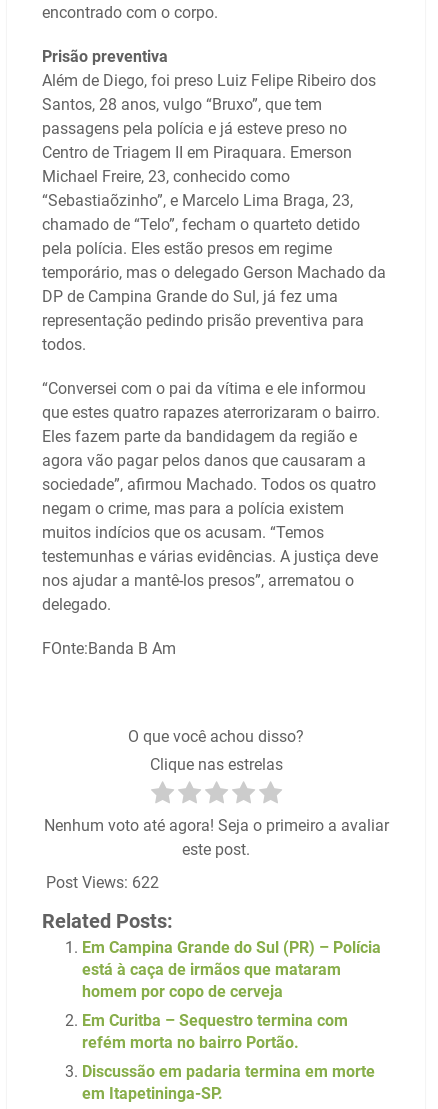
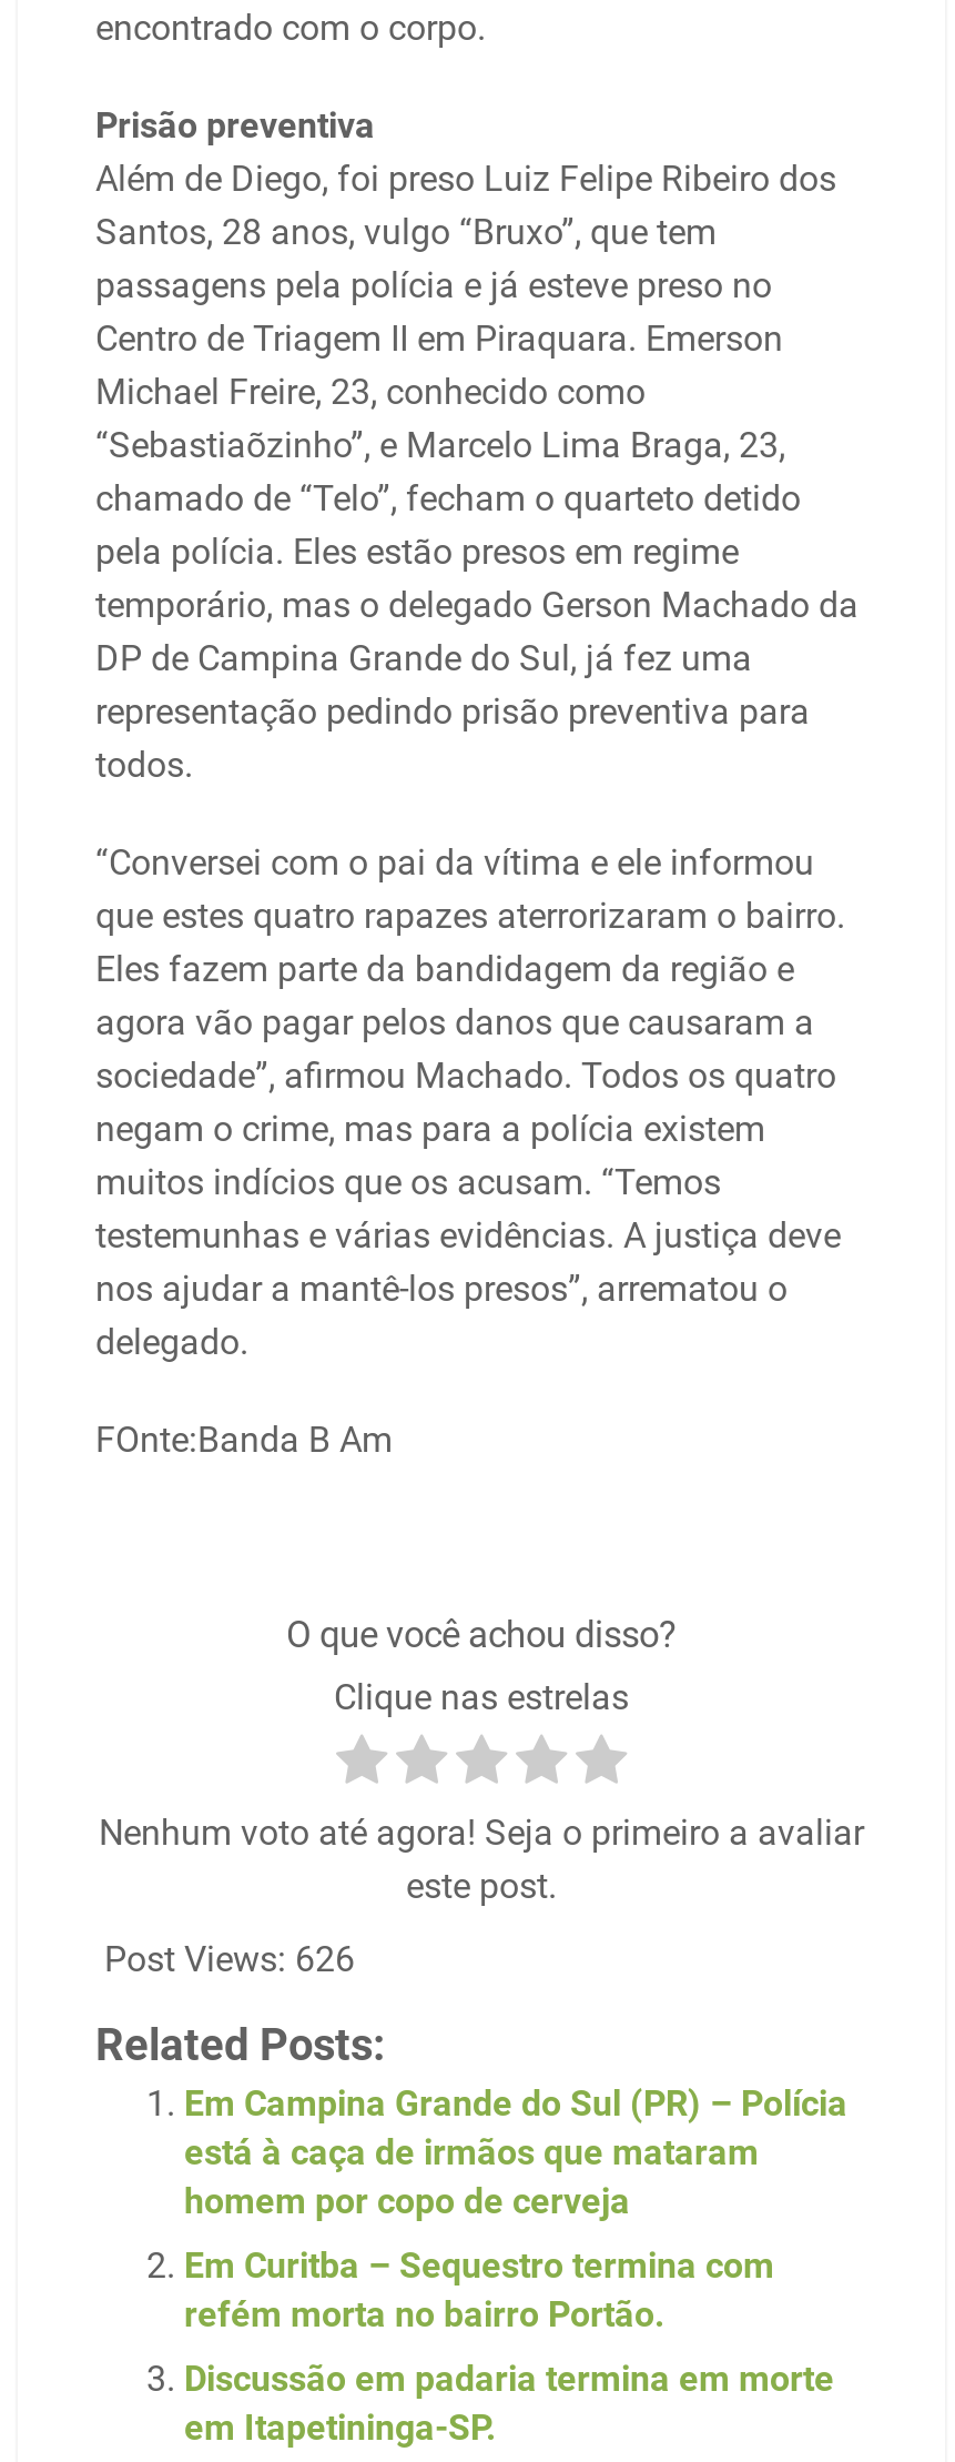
[46,873,159,892] Post Views: 622 -> [104,1939,355,1981] Post Views: 626

